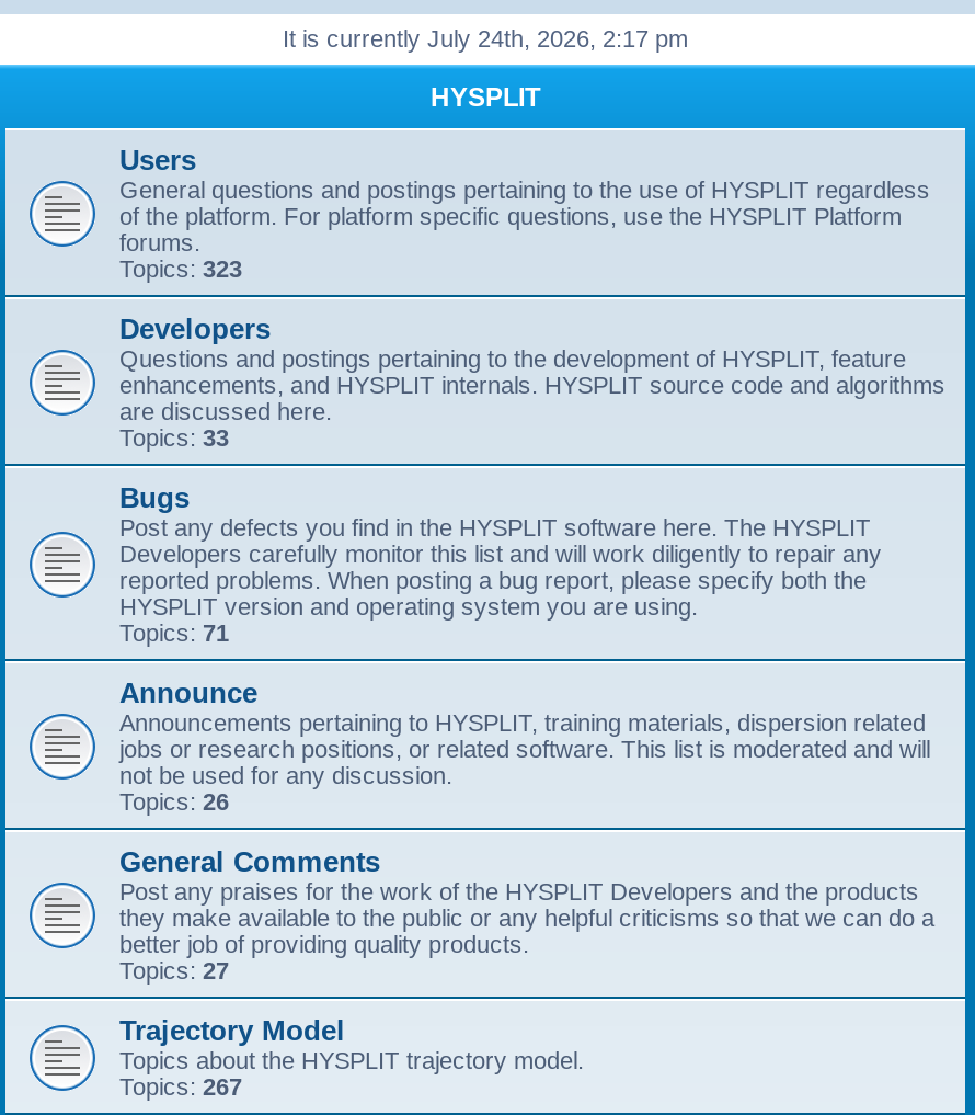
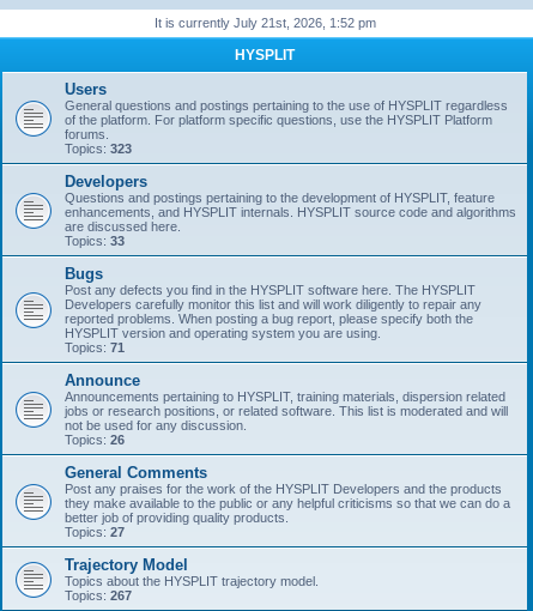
[283,25,688,52] It is currently July 24th, 2026, 2:17 pm -> [154,16,375,30] It is currently July 21st, 2026, 1:52 pm

